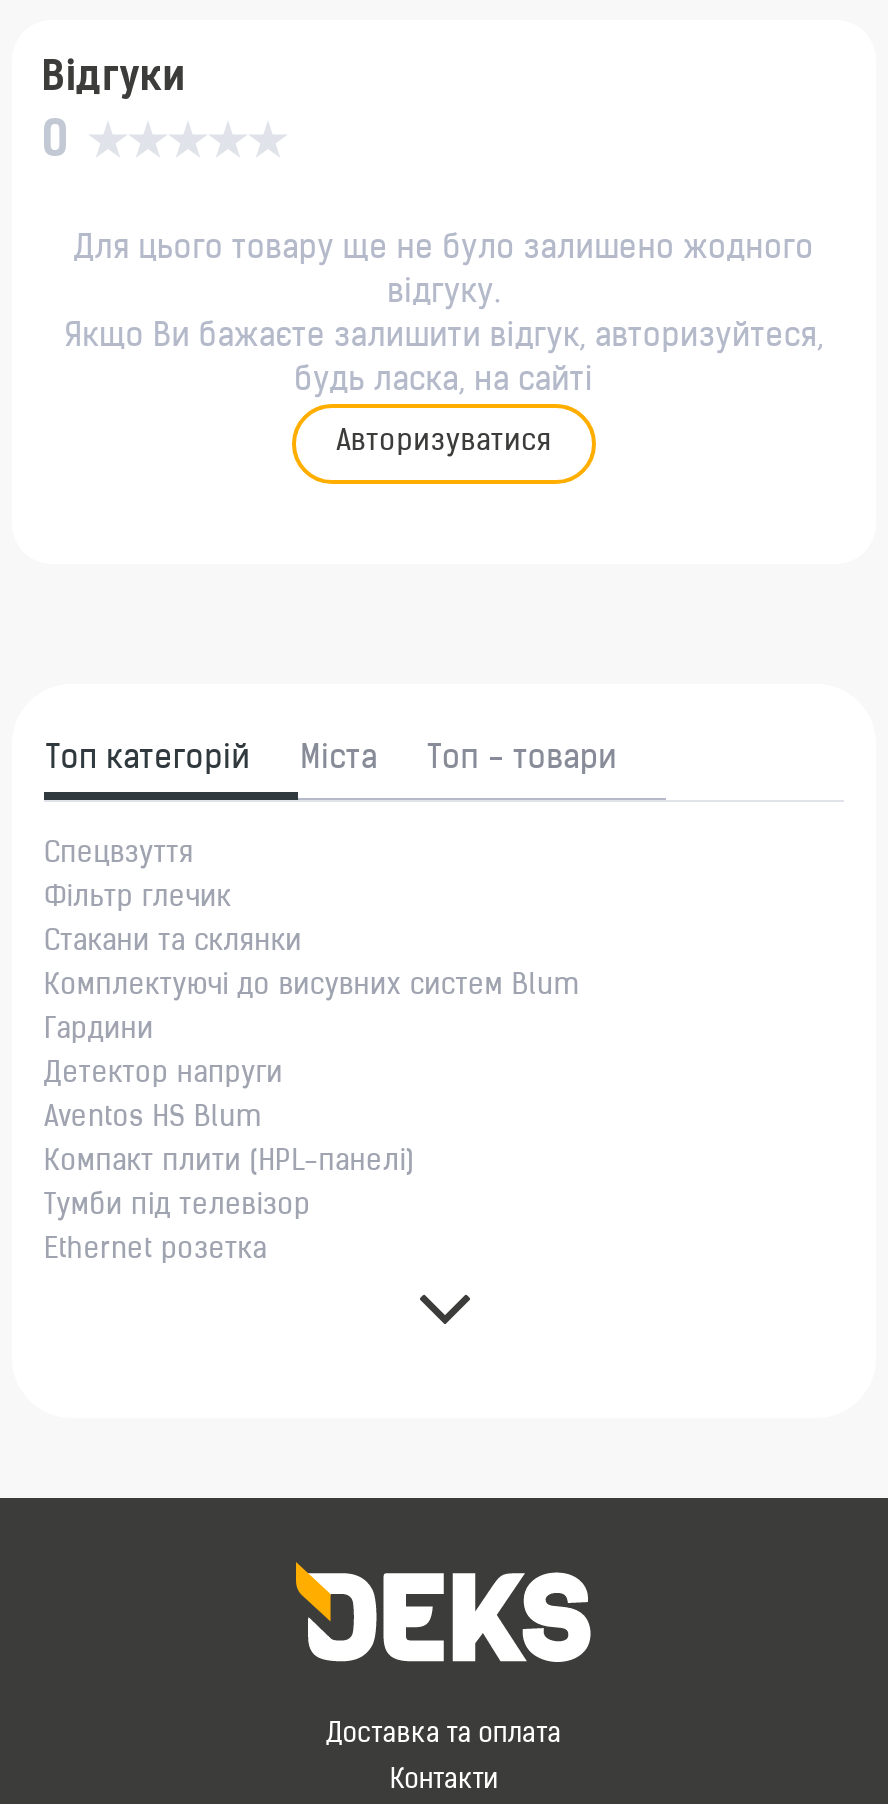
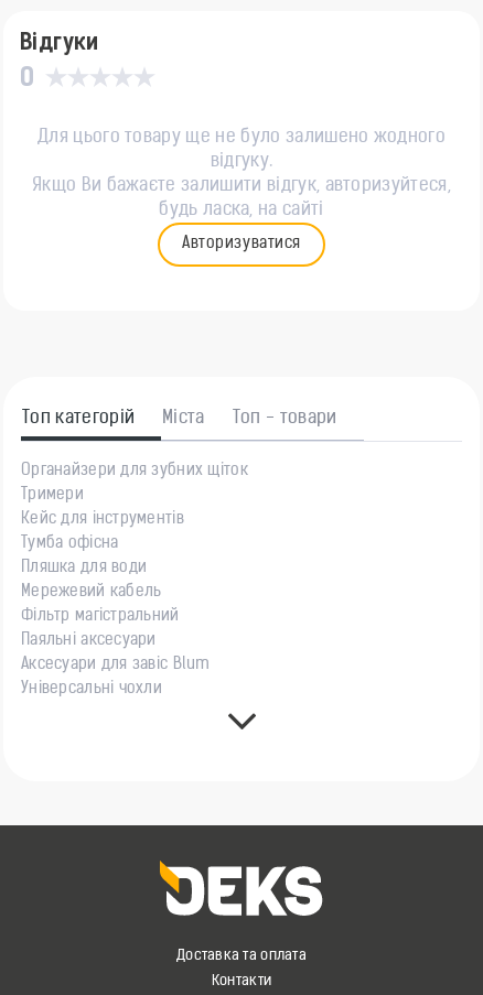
[44,840,194,870] Спецвзуття -> [21,463,248,479] Органайзери для зубних щіток
[44,884,231,914] Фільтр глечик -> [21,487,84,504] Тримери
[44,928,302,958] Стакани та склянки -> [21,511,184,528] Кейс для інструментів
[44,972,580,1002] Комплектуючі до висувних систем Blum -> [21,536,118,552] Тумба офісна
[44,1016,154,1046] Гардини -> [21,560,147,576] Пляшка для води
[44,1060,283,1090] Детектор напруги -> [21,584,162,601] Мережевий кабель
[44,1104,262,1134] Aventos HS Blum -> [21,608,179,625] Фільтр магістральний
[44,1148,415,1178] Компакт плити (HPL-панелі) -> [21,632,156,649] Паяльні аксесуари
[44,1192,311,1222] Тумби під телевізор -> [21,657,210,673] Аксесуари для завіс Blum
[44,1236,267,1266] Ethernet розетка -> [21,681,162,697] Універсальні чохли

